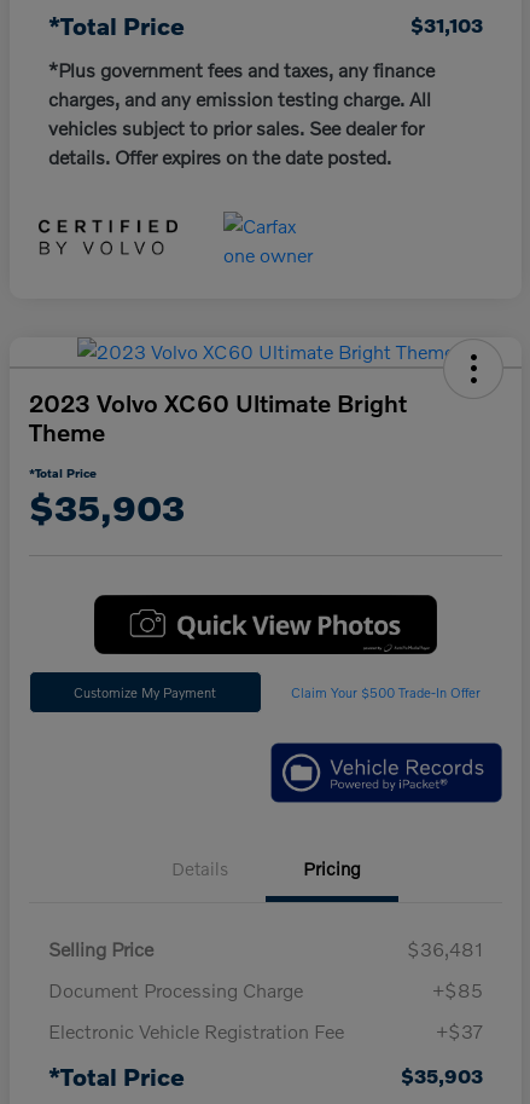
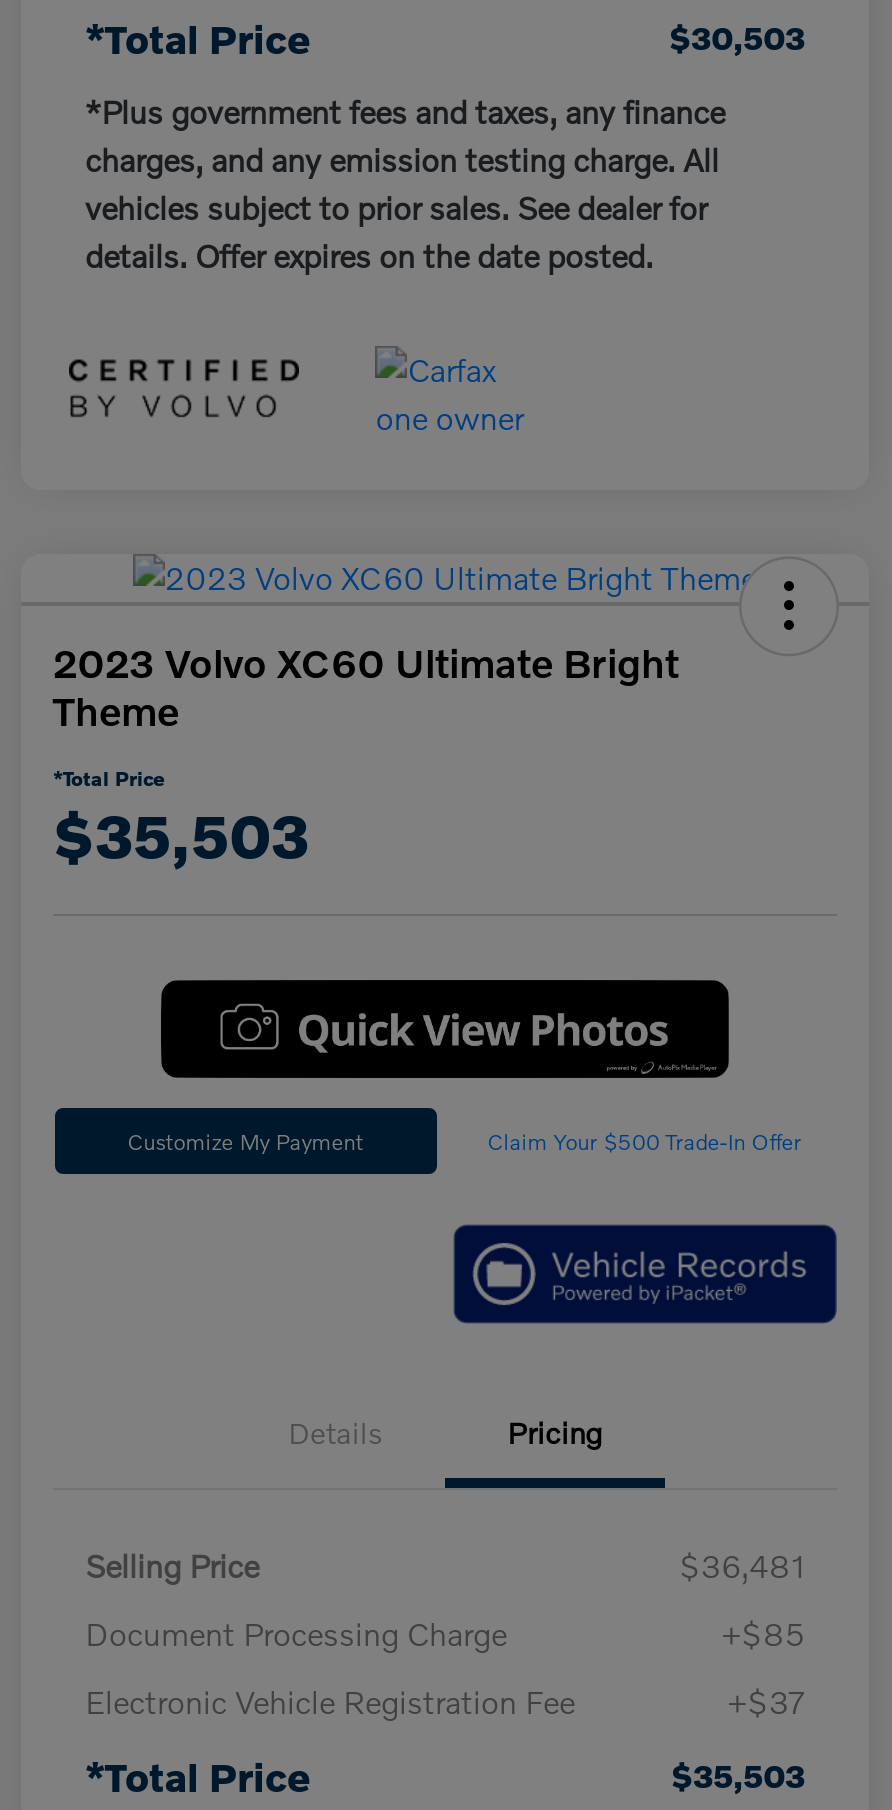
[410,13,483,36] $31,103 -> [669,17,805,55] $30,503
[29,485,185,528] $35,903 -> [53,799,309,869] $35,503
[401,1064,483,1087] $35,903 -> [671,1757,805,1795] $35,503

